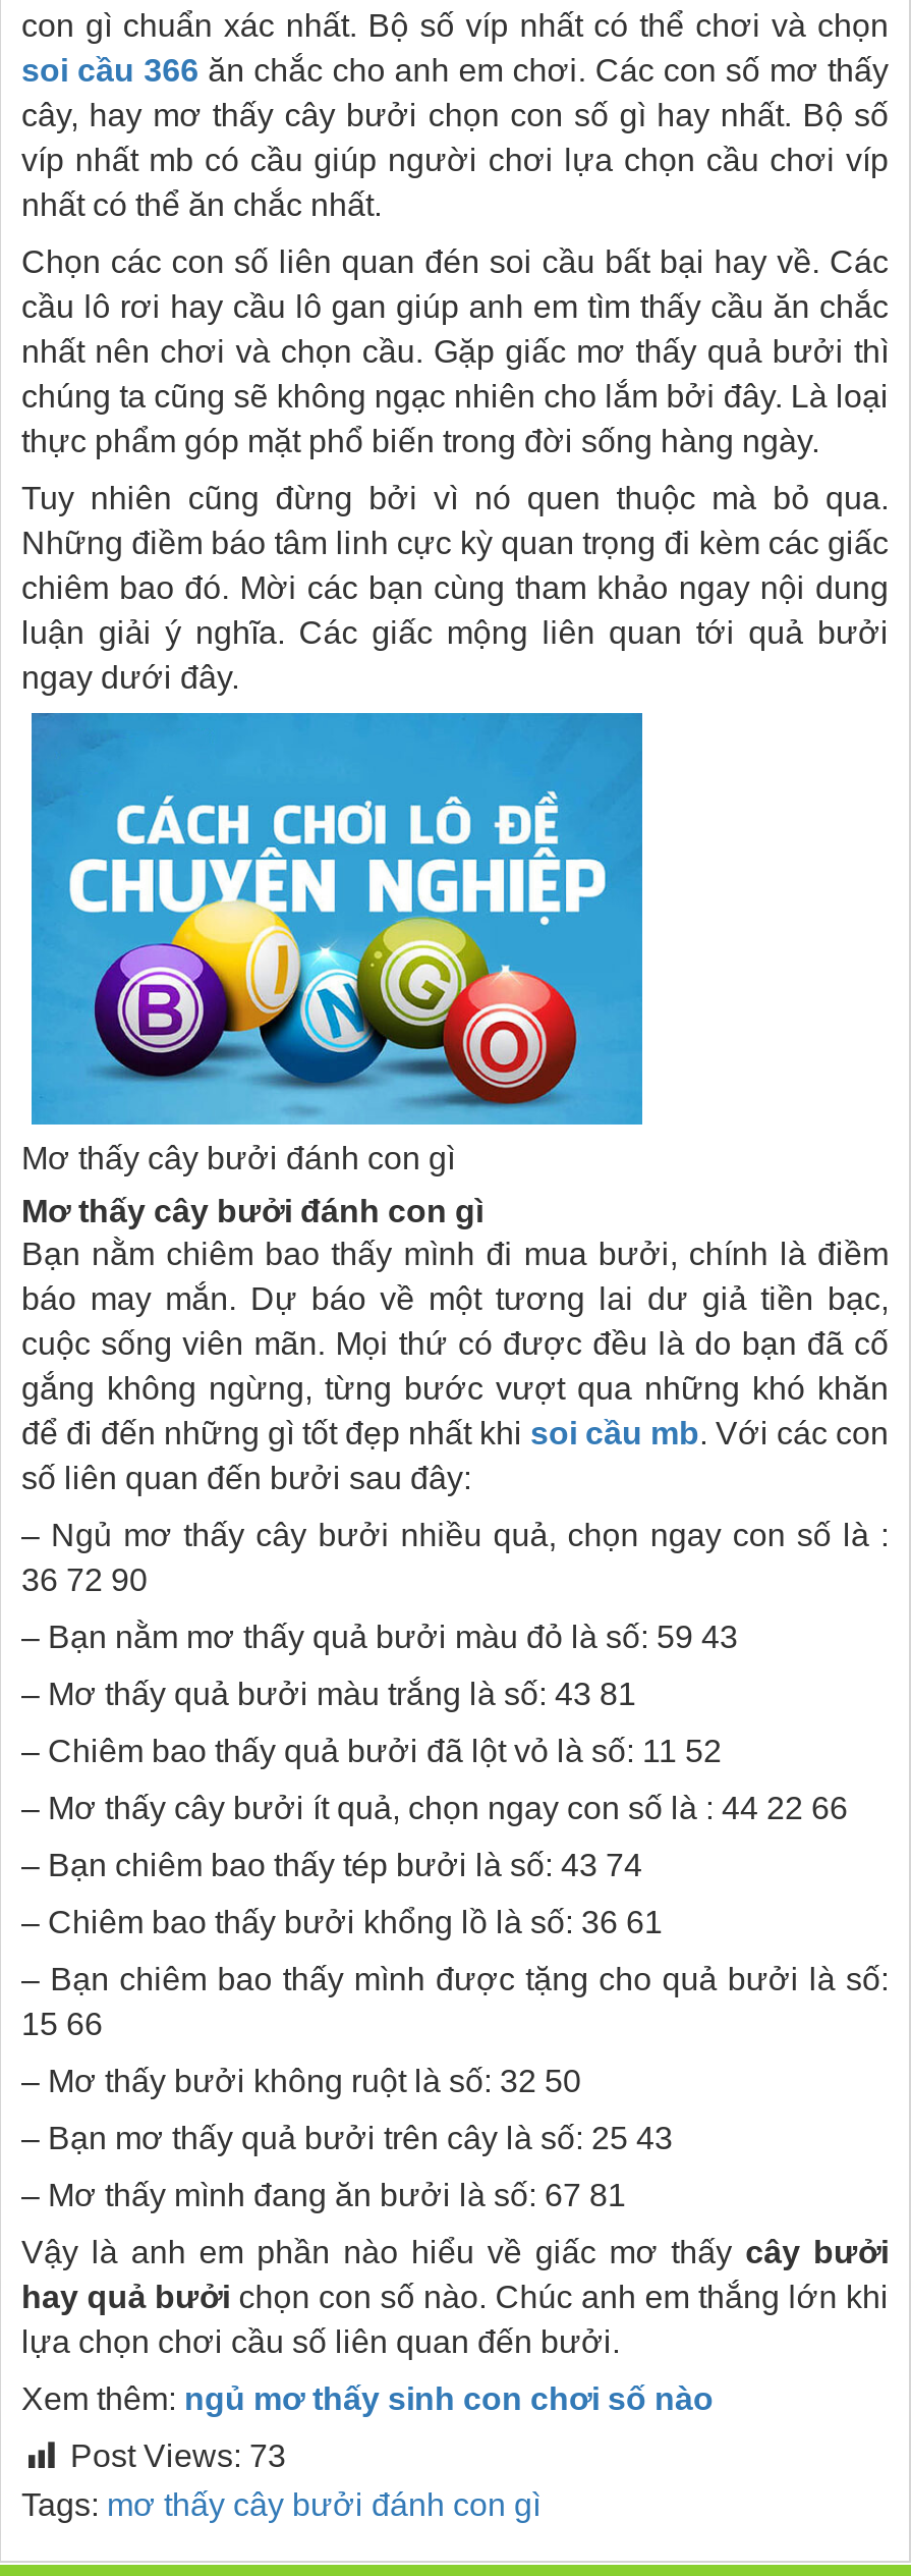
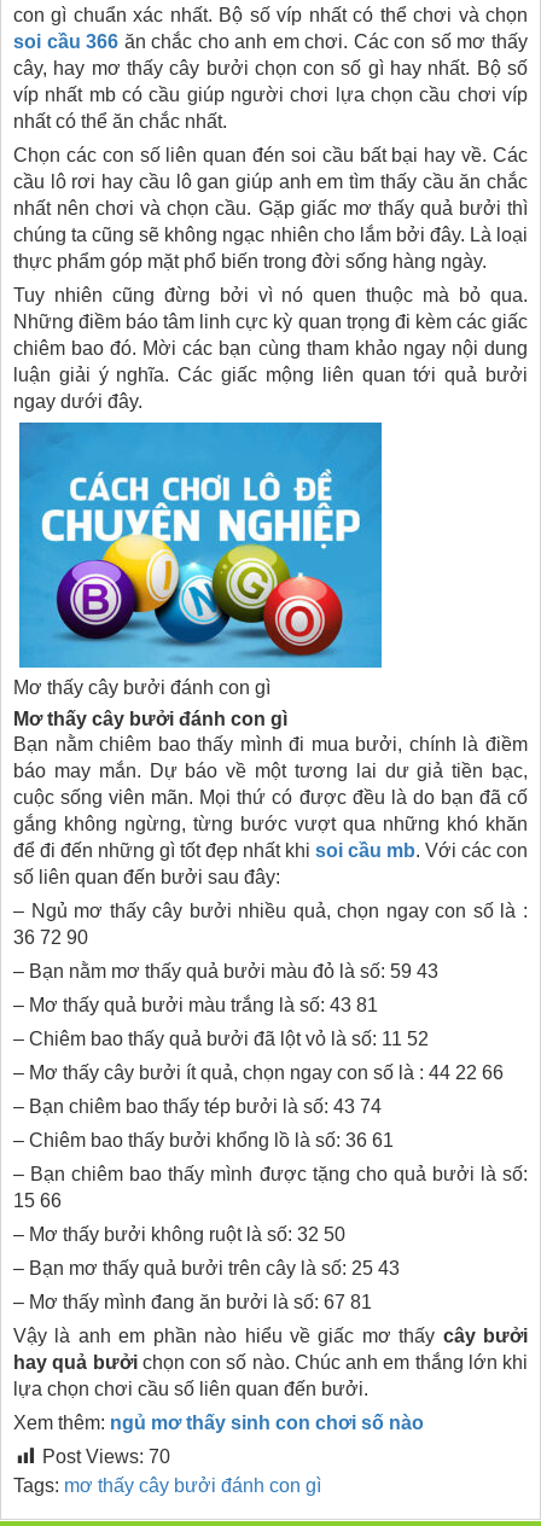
[70,2439,286,2474] Post Views: 73 -> [42,1446,170,1467] Post Views: 70

